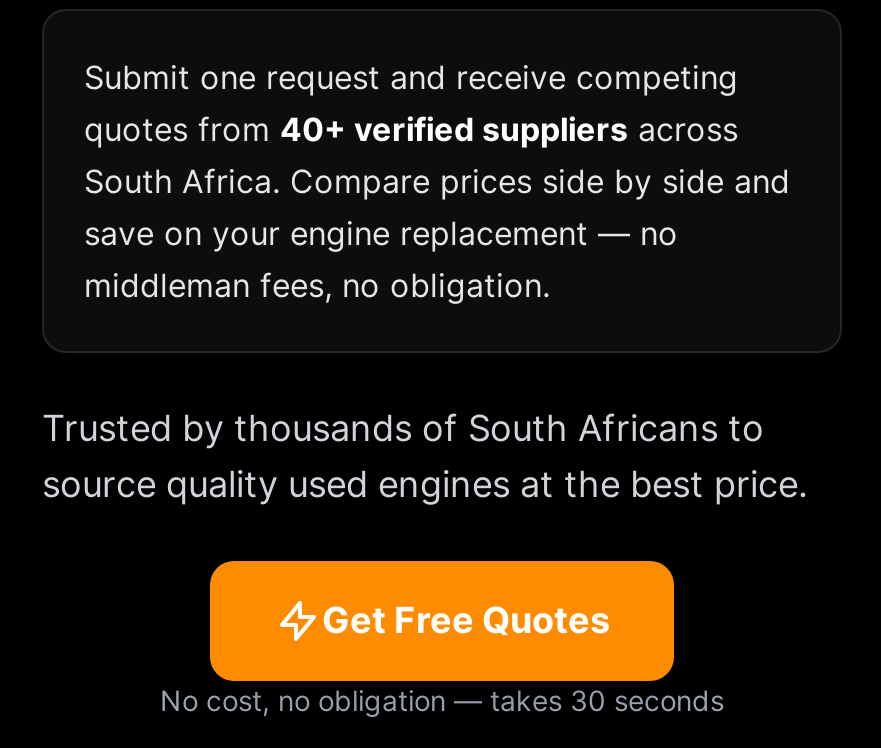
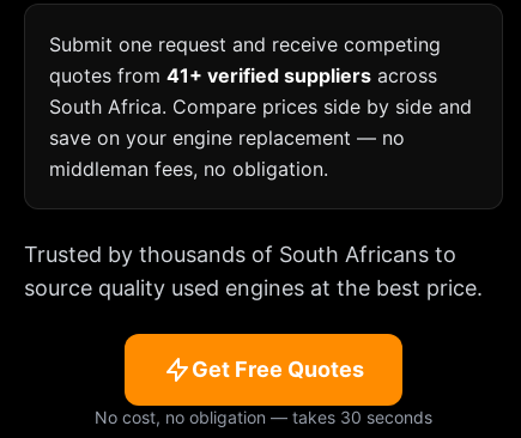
[84,109,738,149] quotes from 40+ verified suppliers across -> [49,63,437,87] quotes from 41+ verified suppliers across

